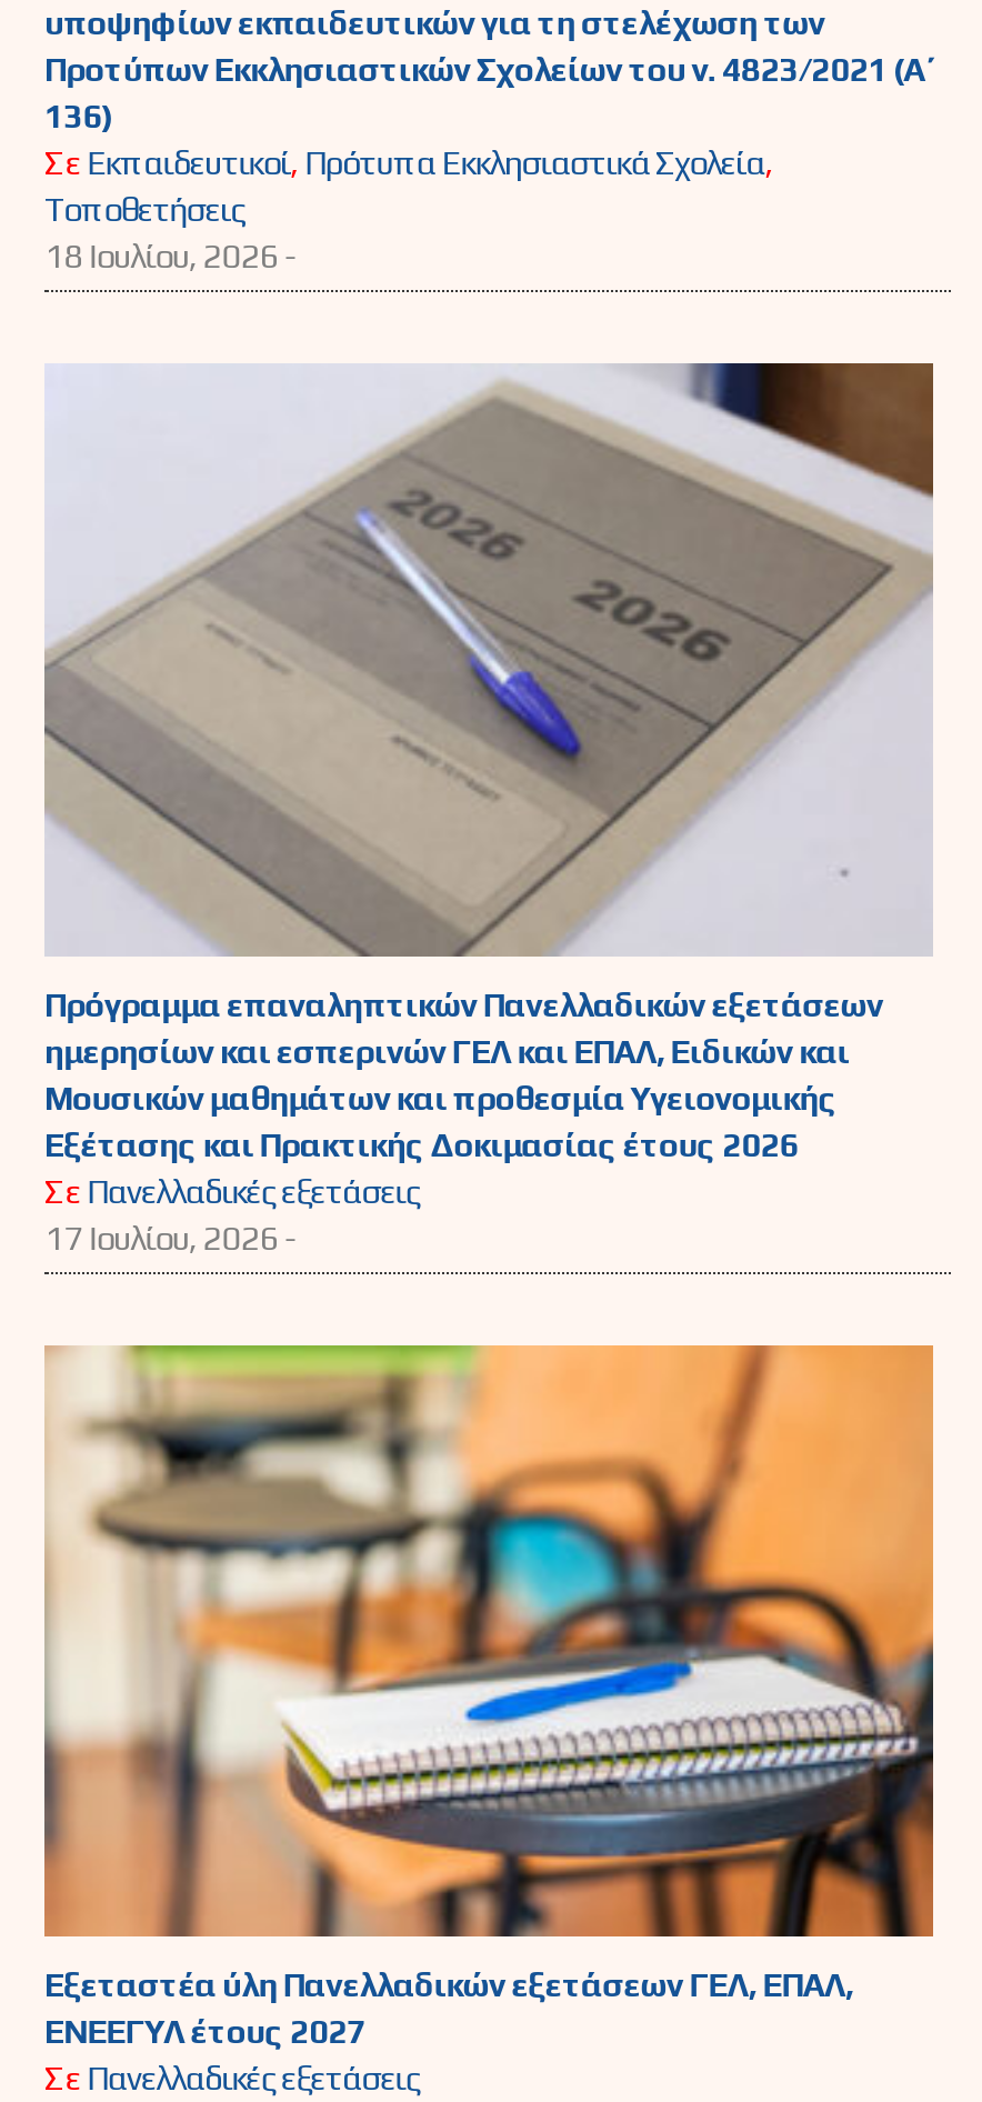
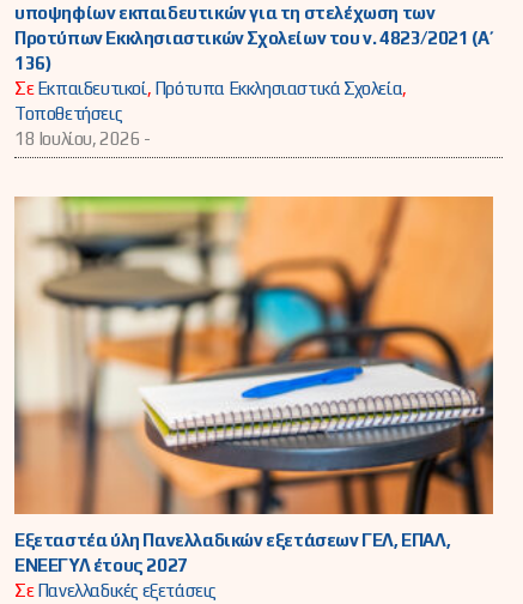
[44,360,935,1257] [image] | Πρόγραμμα επαναληπτικών Πανελλαδικών εξετάσεων | ημερησίων και εσπερινών ΓΕΛ και ΕΠΑΛ, Ειδικών και | Μουσικών μαθημάτων και προθεσμία Υγειονομικής | Εξέτασης και Πρακτικής Δοκιμασίας έτους 2026 | Σε Πανελλαδικές εξετάσεις | 17 Ιουλίου, 2026 - -> none

